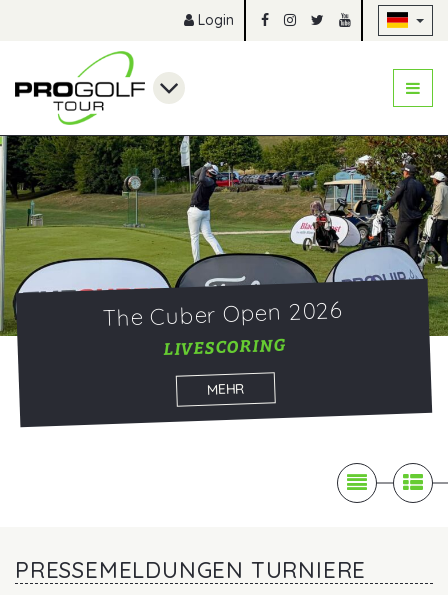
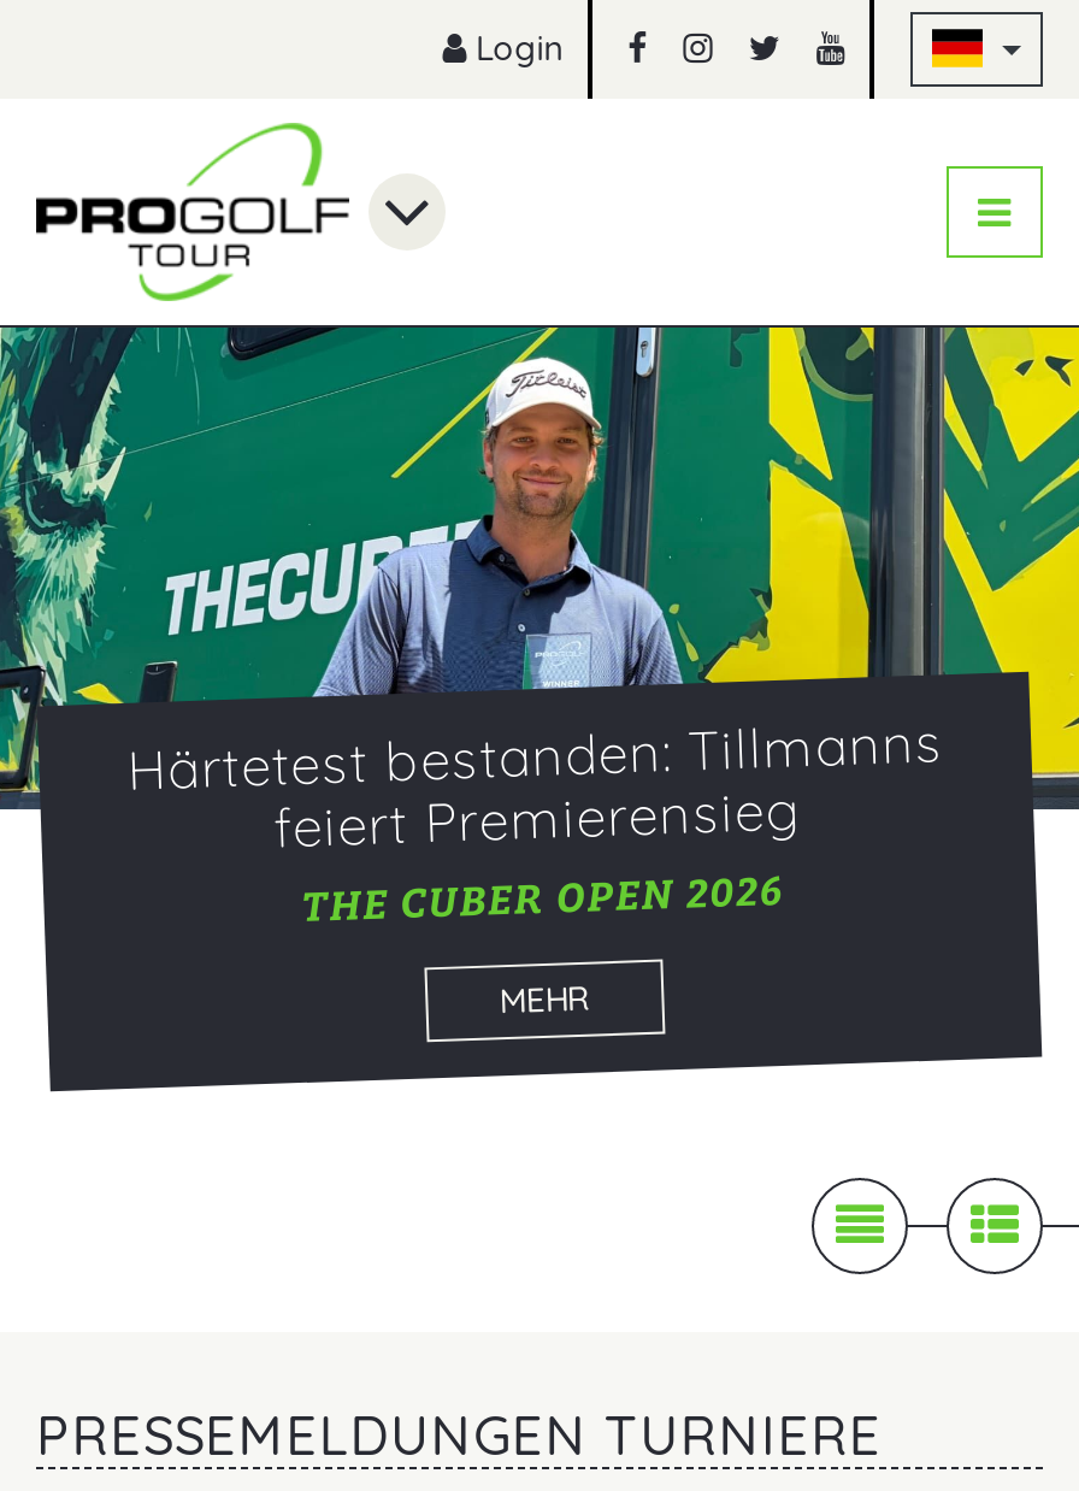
[3,135,445,425] [image] | The Cuber Open 2026 | LIVESCORING -> [7,325,1072,934] [image] | Härtetest bestanden: Tillmanns | feiert Premierensieg | THE CUBER OPEN 2026

